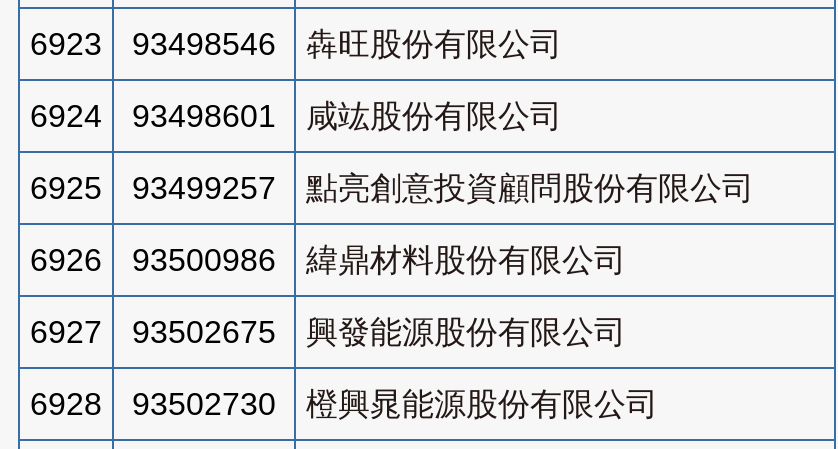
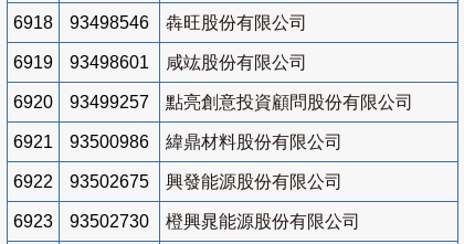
[30,27,562,61] 6923 93498546 犇旺股份有限公司 -> [13,13,307,32] 6918 93498546 犇旺股份有限公司
[30,99,562,133] 6924 93498601 咸竑股份有限公司 -> [13,53,307,72] 6919 93498601 咸竑股份有限公司
[30,171,754,205] 6925 93499257 點亮創意投資顧問股份有限公司 -> [13,93,413,111] 6920 93499257 點亮創意投資顧問股份有限公司
[30,243,626,277] 6926 93500986 緯鼎材料股份有限公司 -> [13,132,342,151] 6921 93500986 緯鼎材料股份有限公司
[30,315,626,349] 6927 93502675 興發能源股份有限公司 -> [13,172,342,191] 6922 93502675 興發能源股份有限公司
[30,387,658,421] 6928 93502730 橙興晁能源股份有限公司 -> [13,212,360,231] 6923 93502730 橙興晁能源股份有限公司

